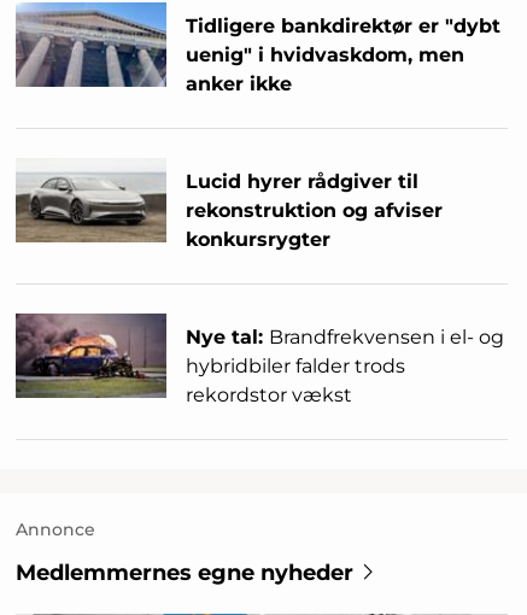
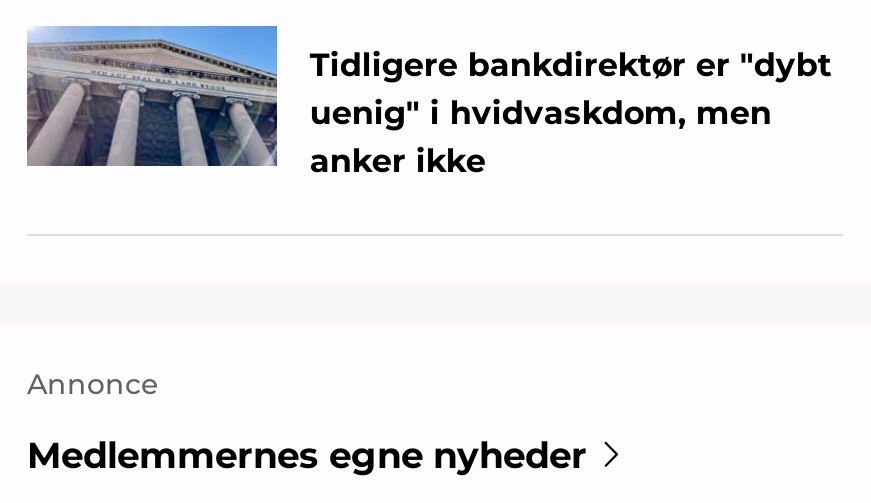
[14,170,443,251] [image] | Lucid hyrer rådgiver til | rekonstruktion og afviser | konkursrygter -> none
[14,312,504,406] [image] | Nye tal: Brandfrekvensen i el- og | hybridbiler falder trods | rekordstor vækst -> none

